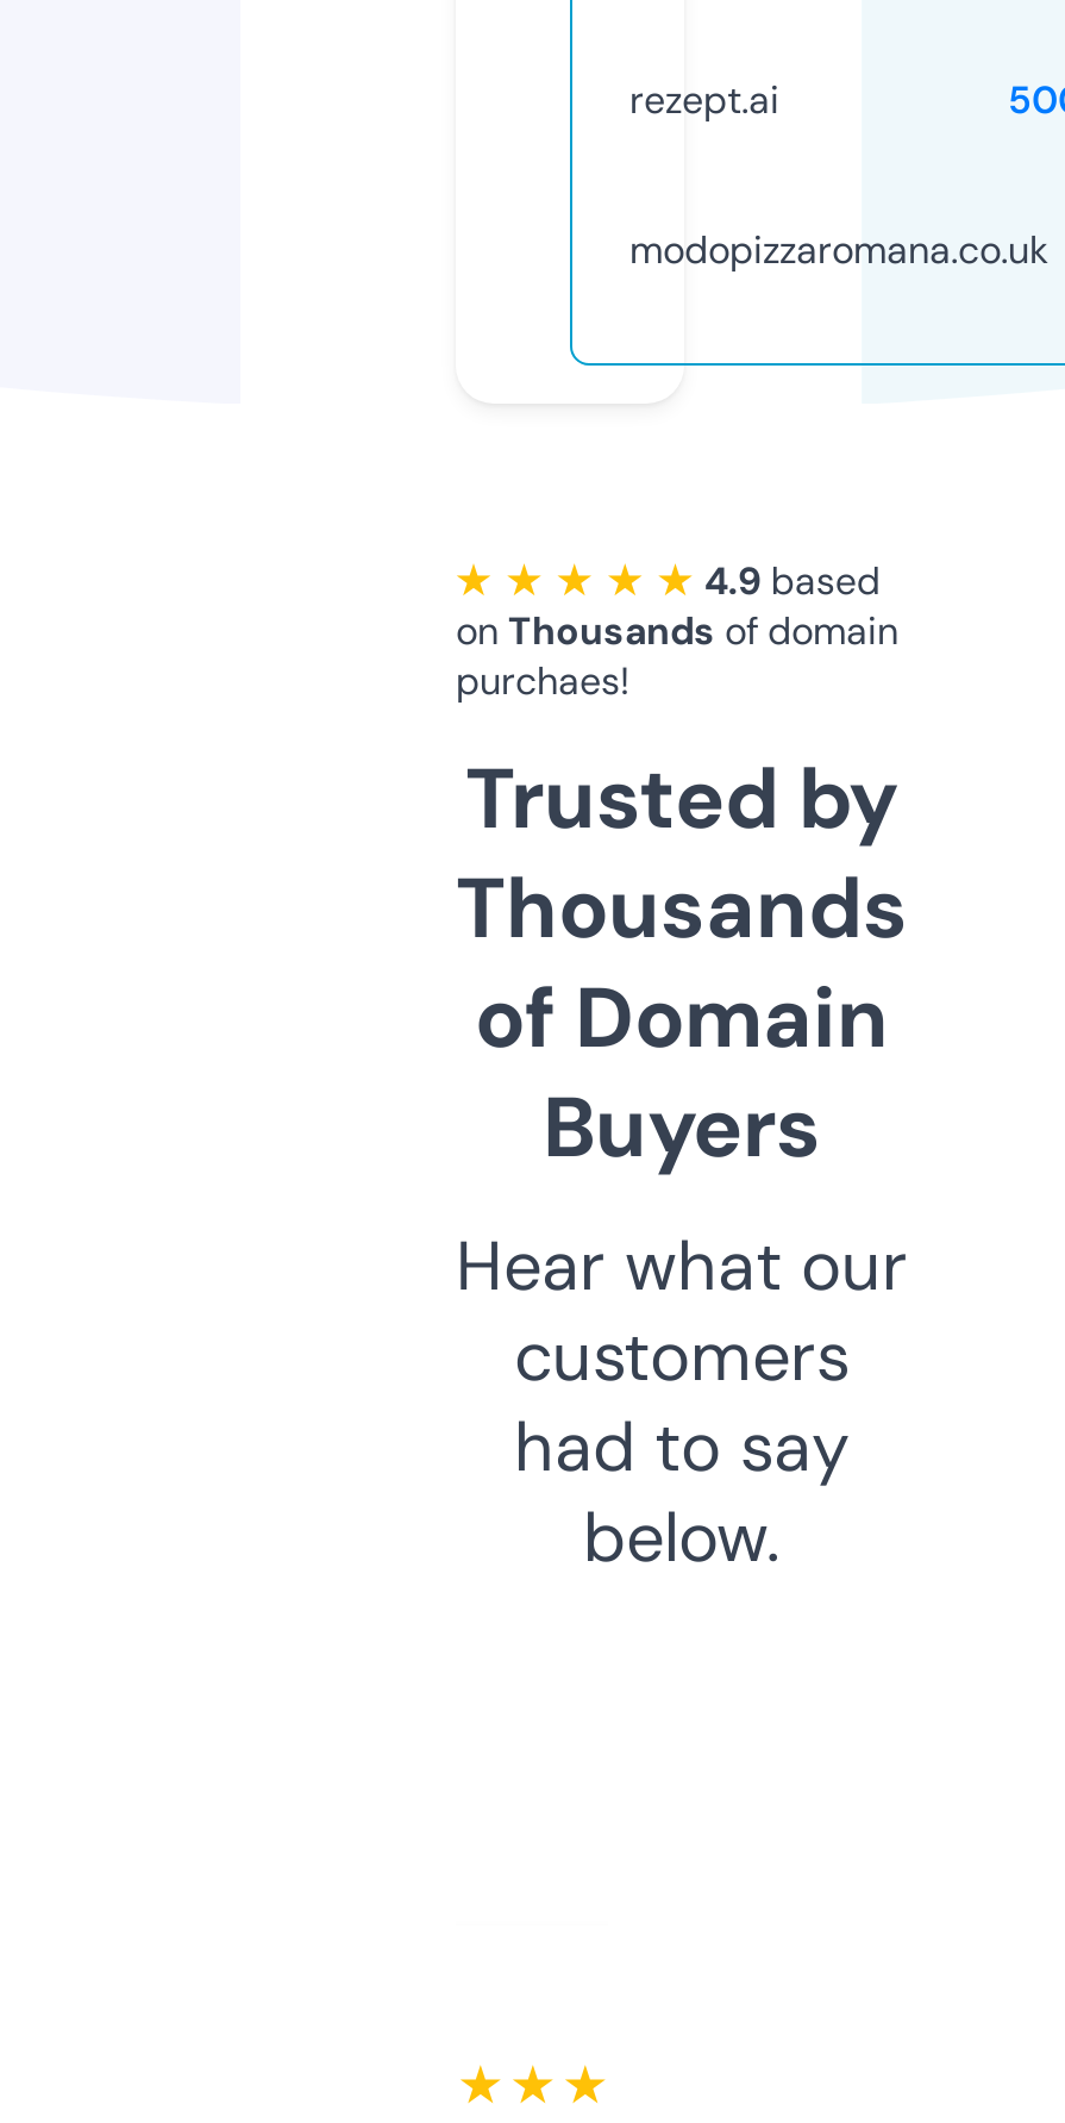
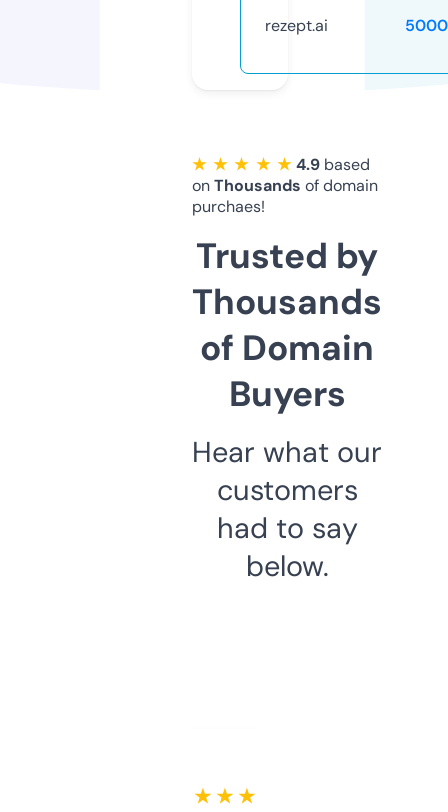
[629,225,1048,275] modopizzaromana.co.uk -> none

